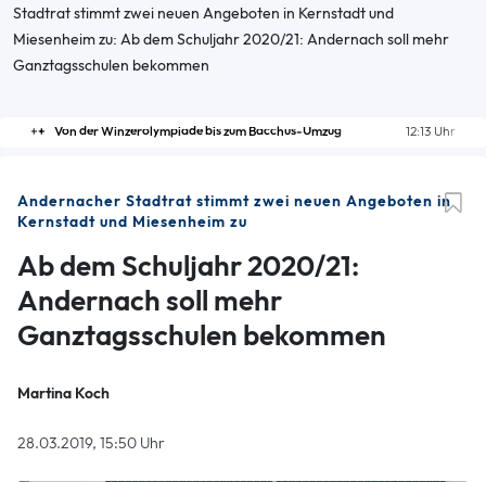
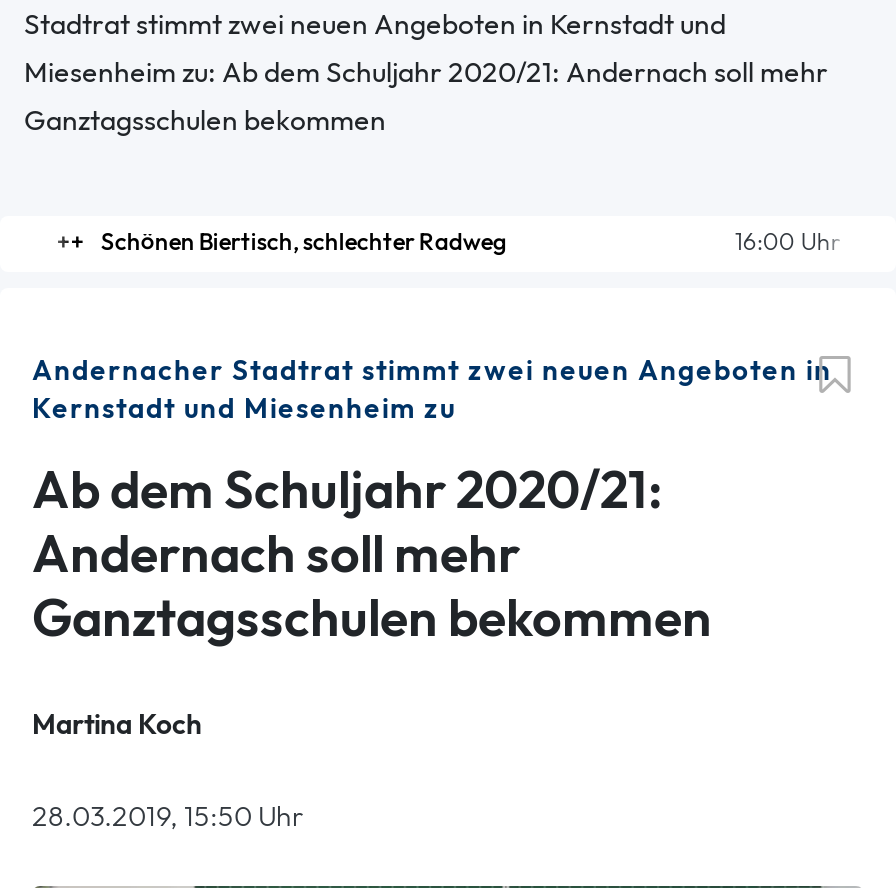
[54,123,456,140] 12:13 Uhr | Von der Winzerolympiade bis zum Bacchus-Umzug -> [100,226,840,258] 16:00 Uhr | Schönen Biertisch, schlechter Radweg

